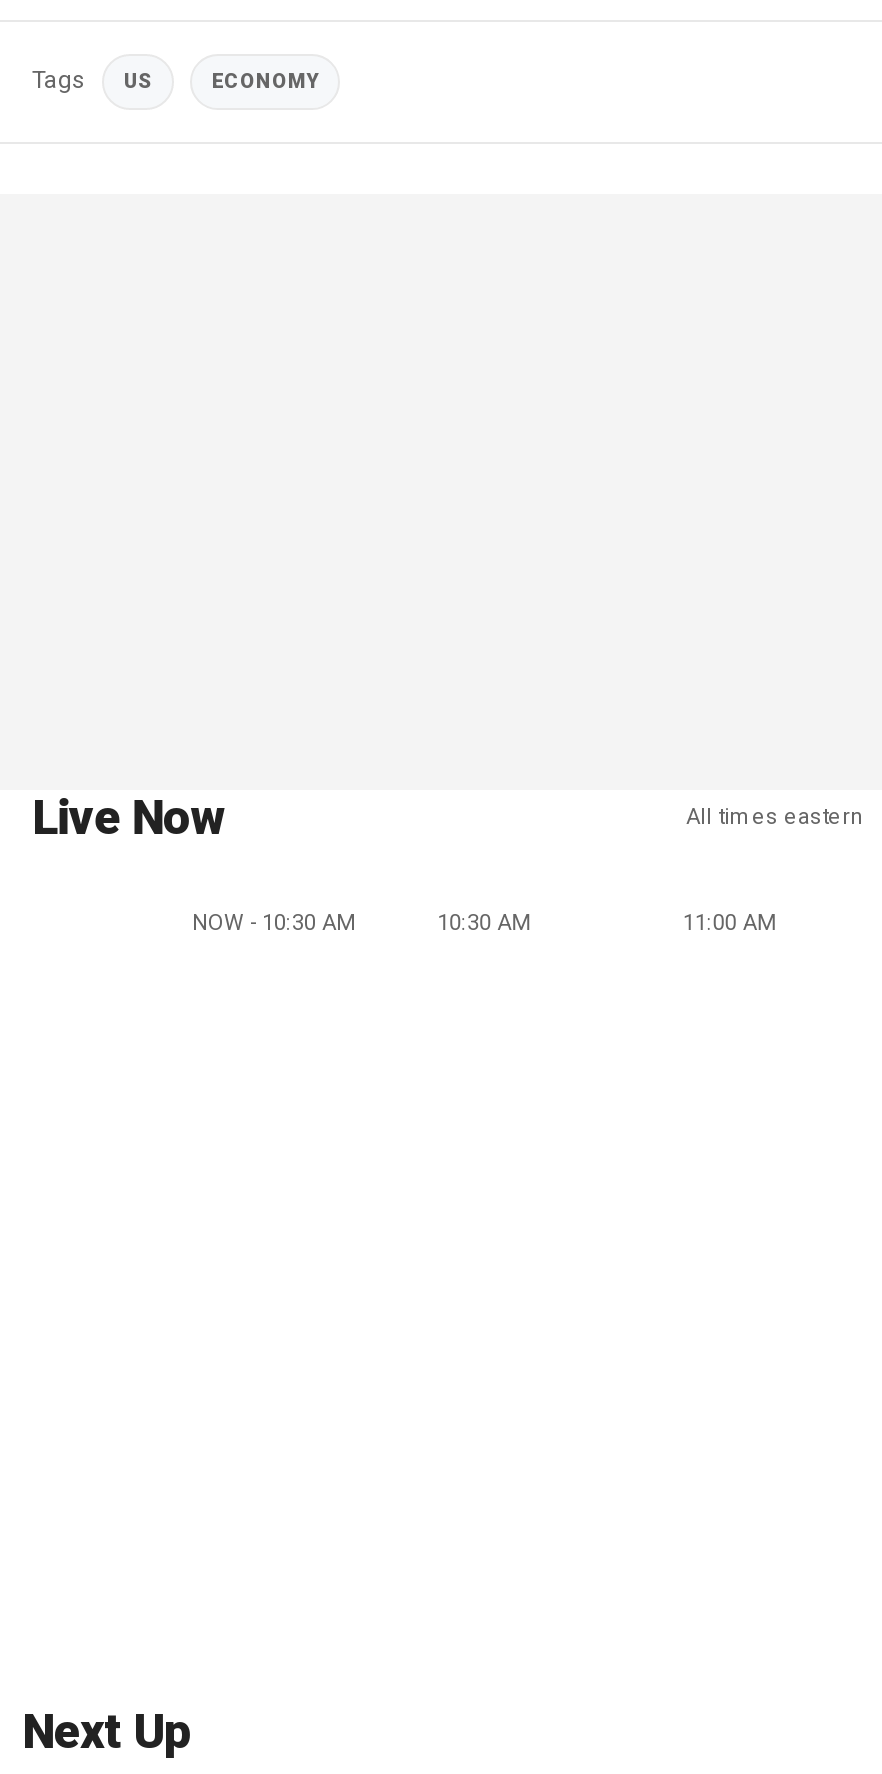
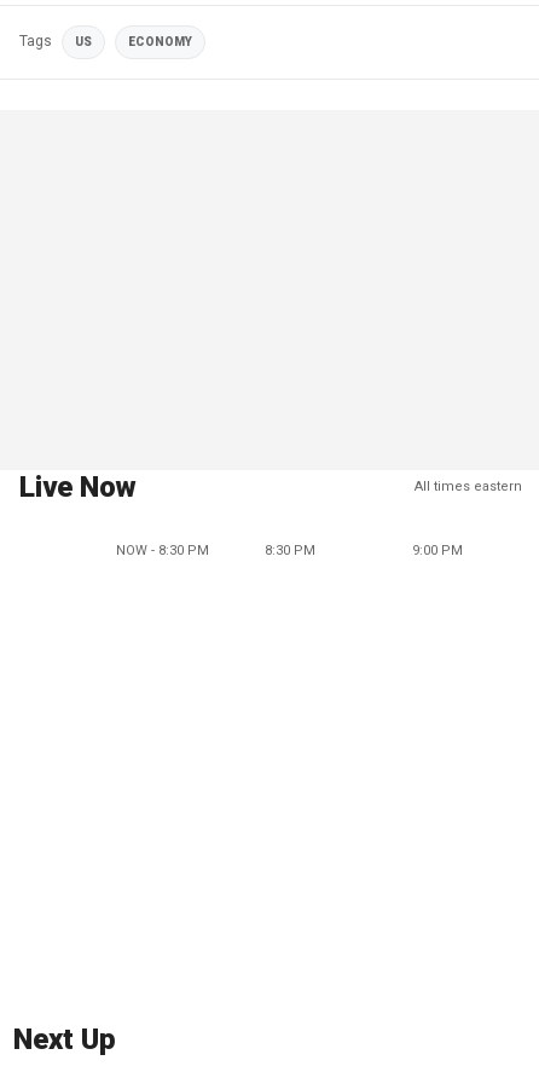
[192,910,777,936] NOW - 10:30 AM | 10:30 AM | 11:00 AM -> [116,543,463,558] NOW - 8:30 PM | 8:30 PM | 9:00 PM

